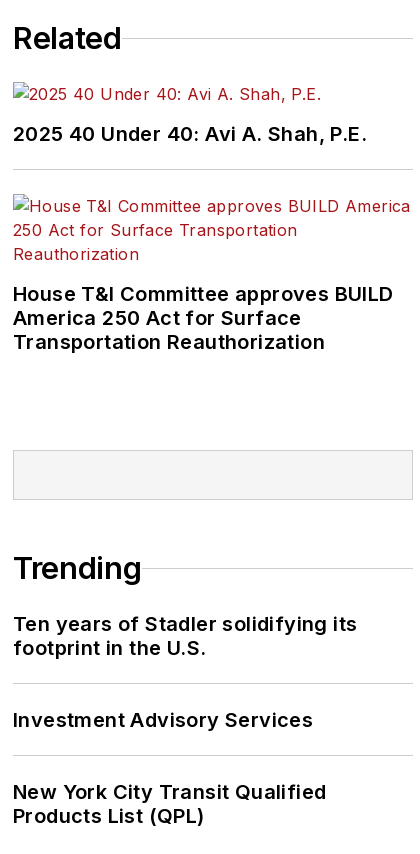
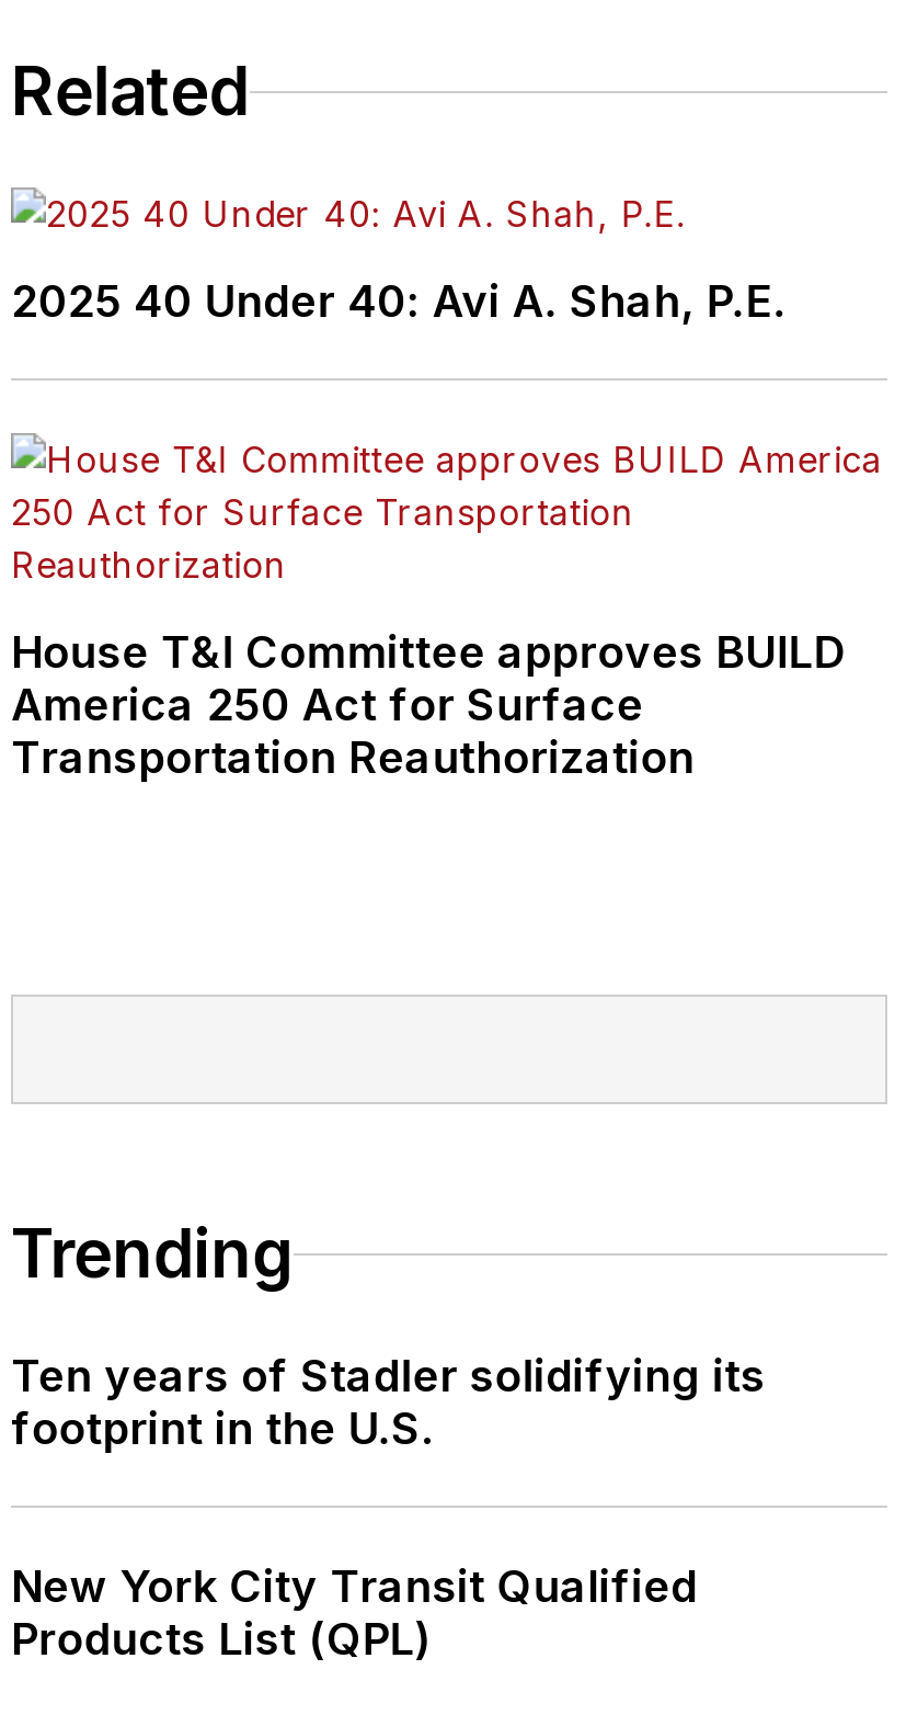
[13,708,313,732] Investment Advisory Services -> none

